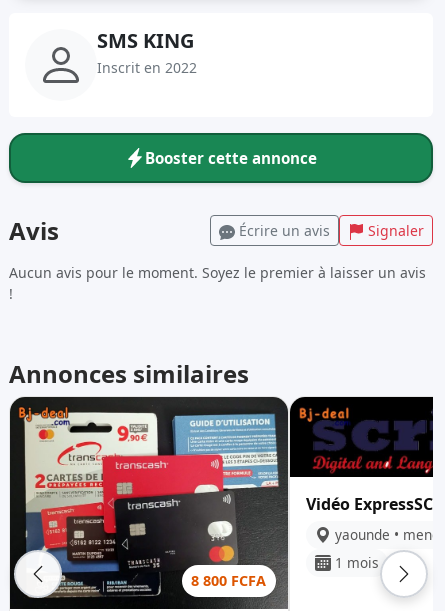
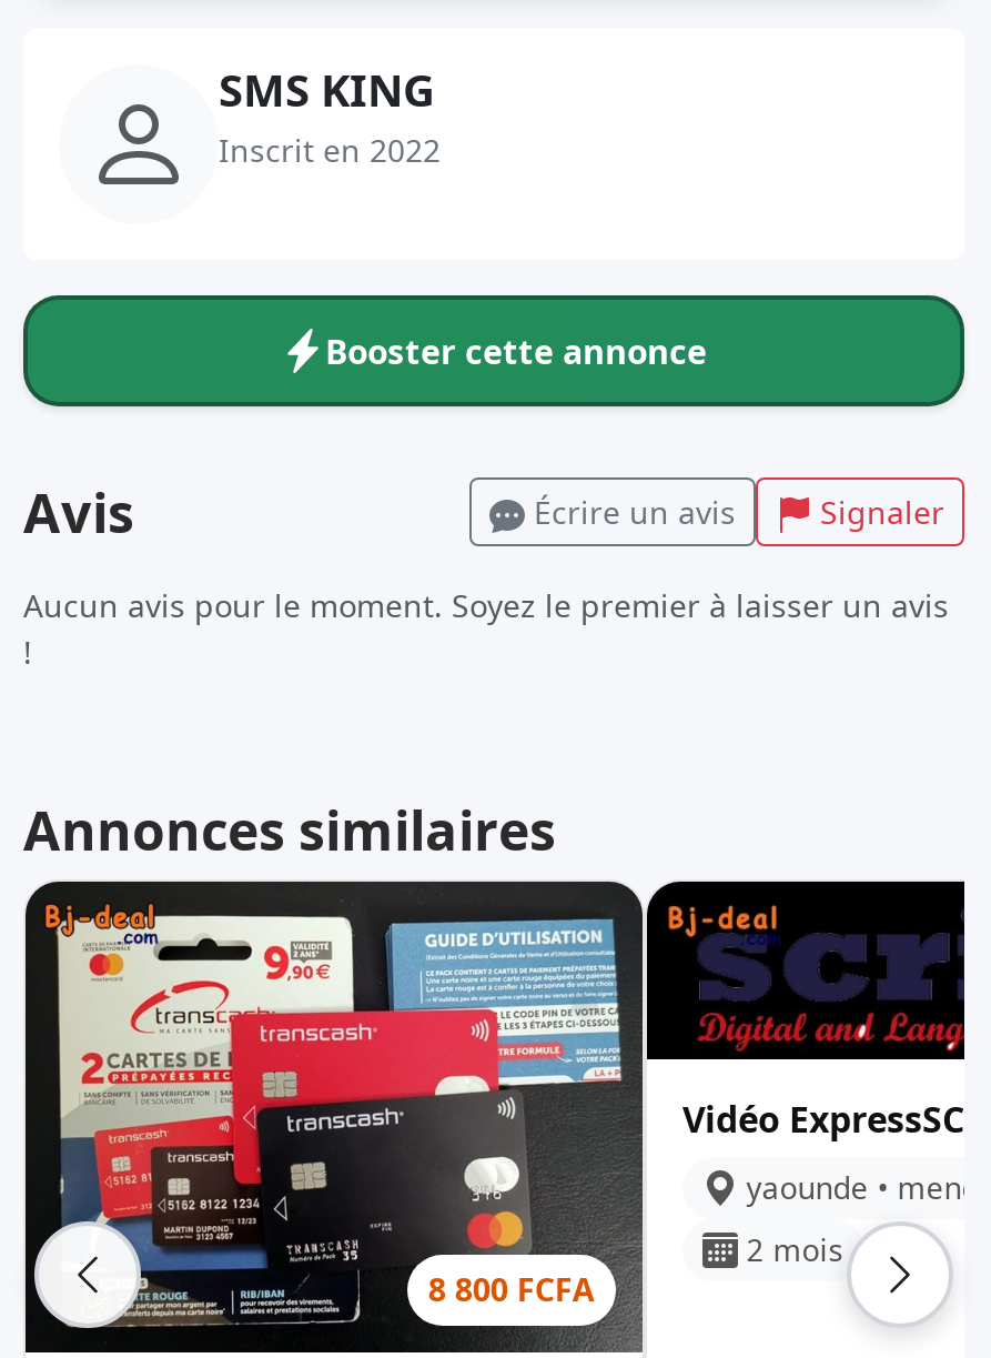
[335,553,379,572] 1 mois -> [746,1227,844,1270] 2 mois

